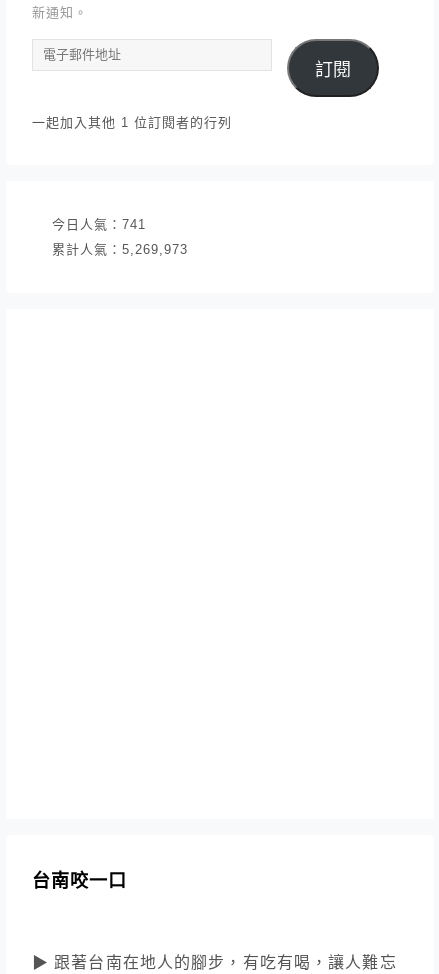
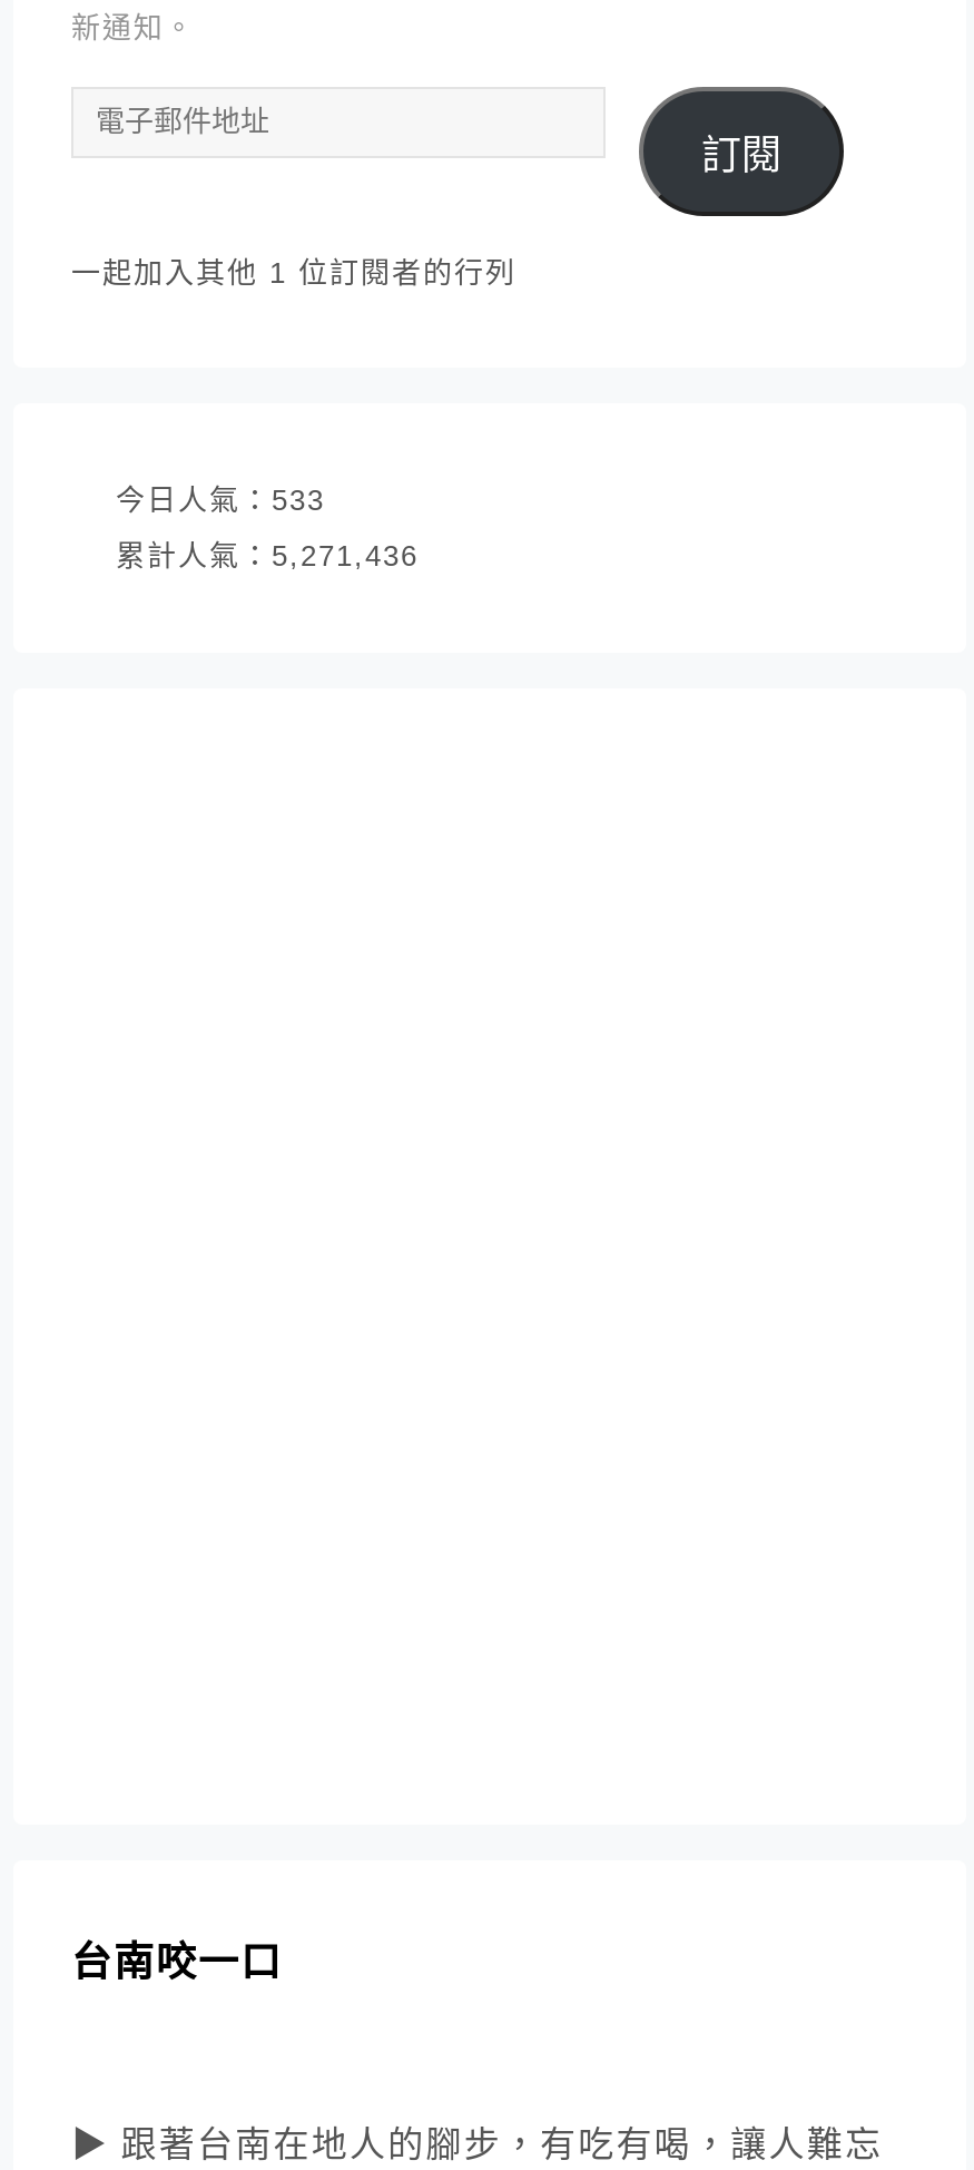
[52,217,146,232] 今日人氣：741 -> [116,483,325,517] 今日人氣：533
[52,242,188,257] 累計人氣：5,269,973 -> [116,539,419,572] 累計人氣：5,271,436

